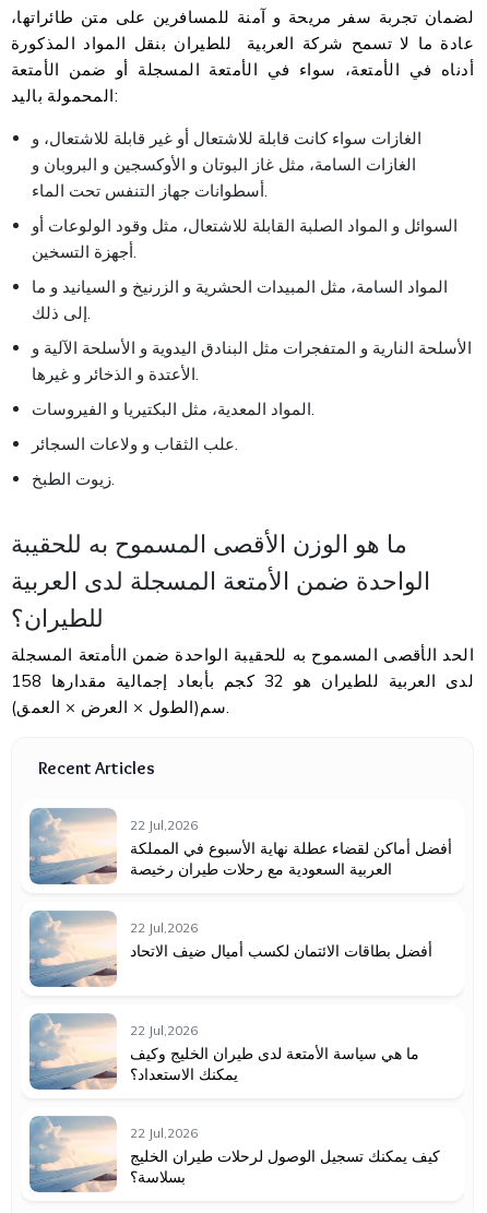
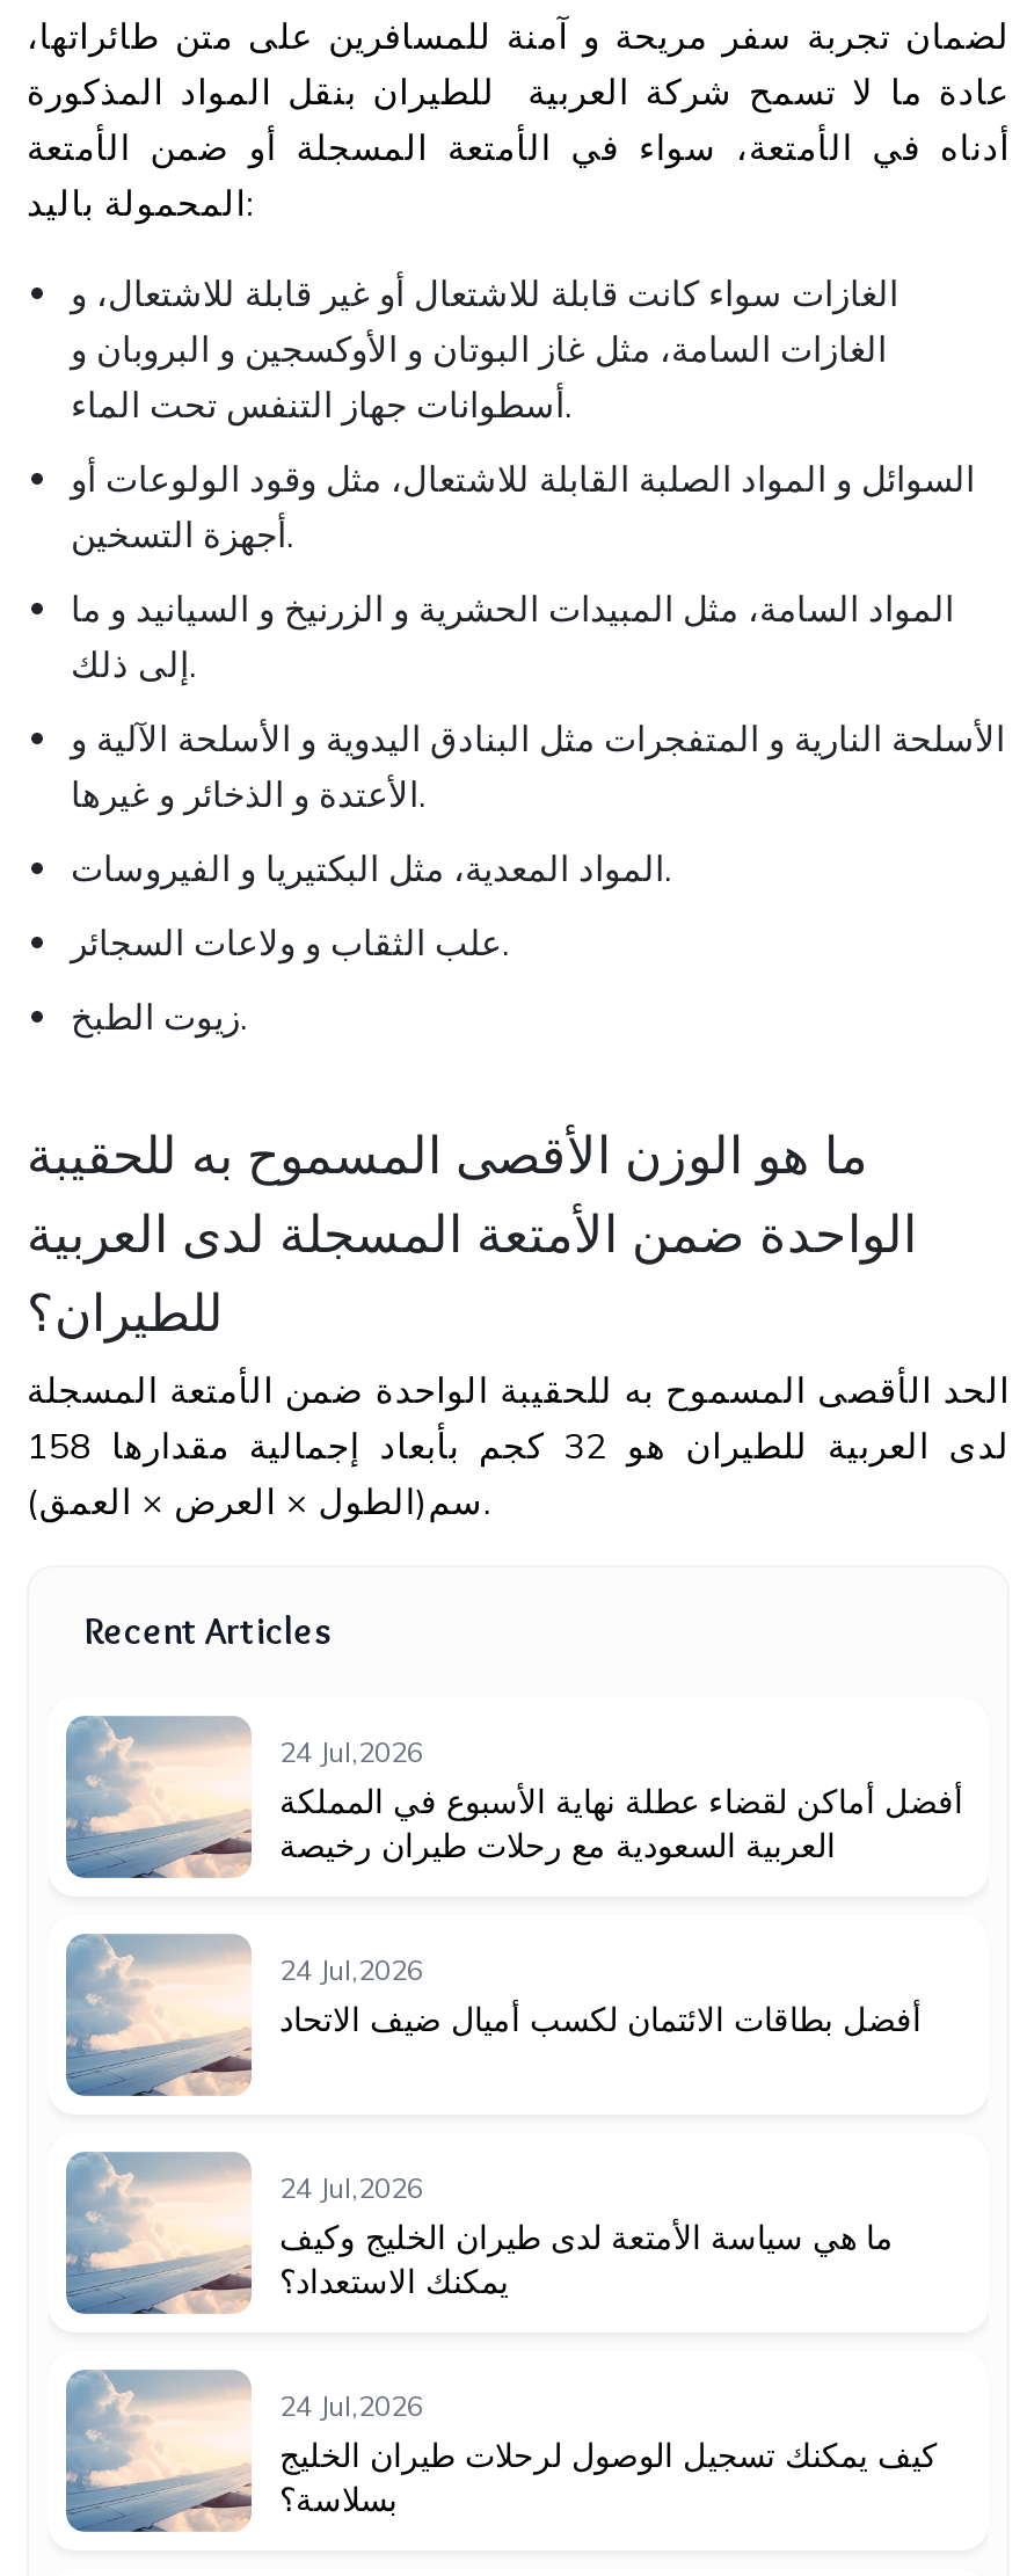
[130,816,198,833] 22 Jul,2026 -> [279,1733,423,1768] 24 Jul,2026
[130,919,198,935] 22 Jul,2026 -> [279,1951,423,1986] 24 Jul,2026
[130,1021,198,1038] 22 Jul,2026 -> [279,2169,423,2204] 24 Jul,2026
[130,1124,198,1141] 22 Jul,2026 -> [279,2387,423,2422] 24 Jul,2026

